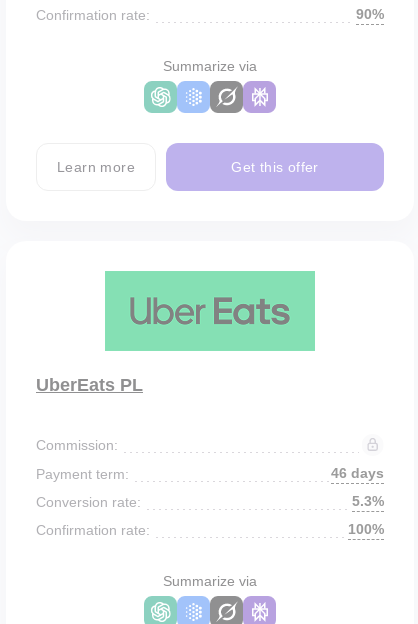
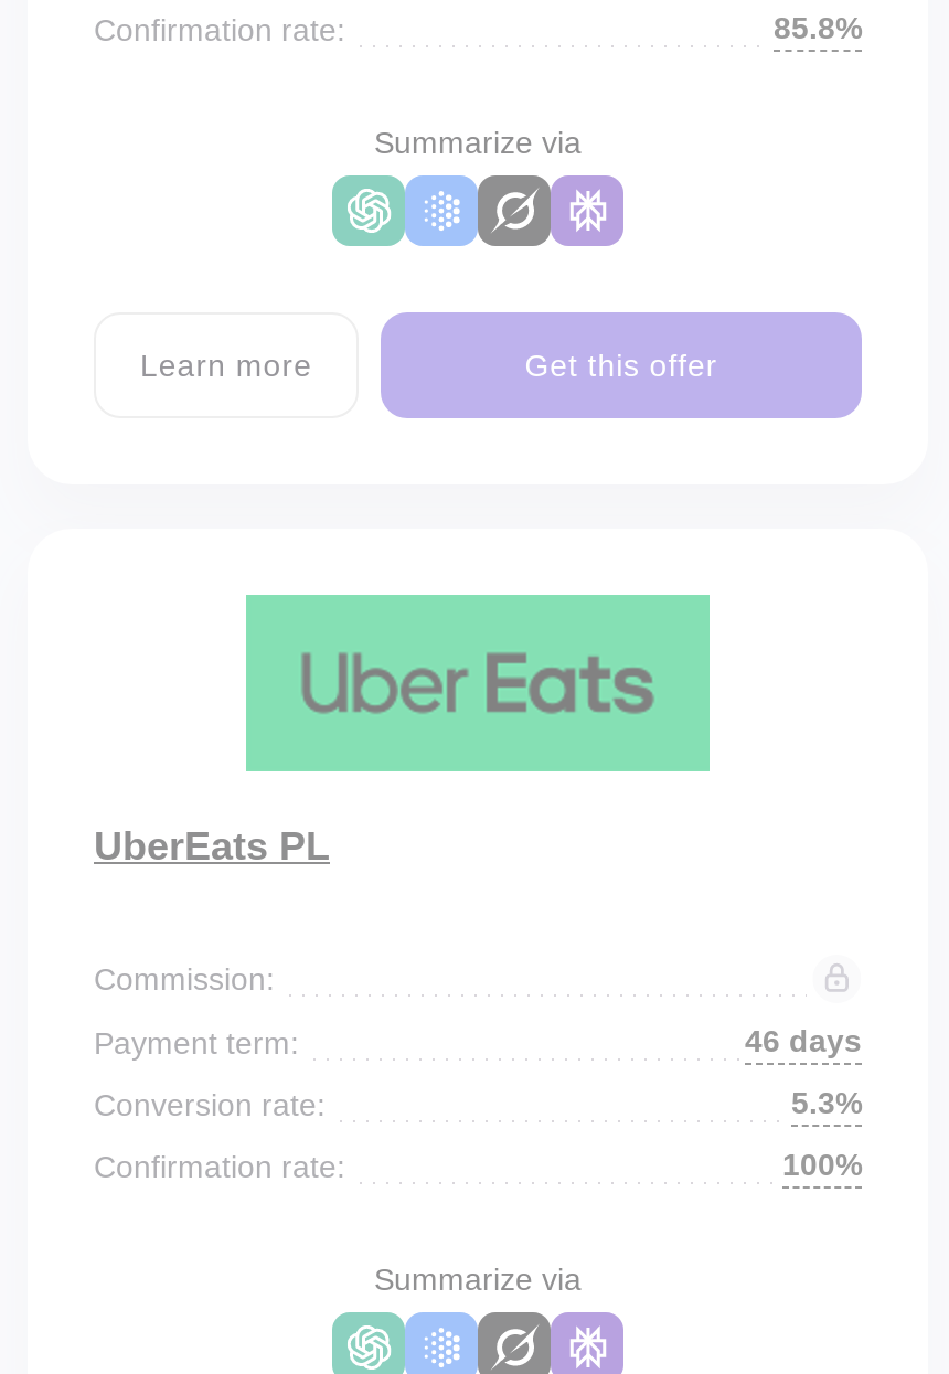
[356,6,384,22] 90% -> [774,10,862,45] 85.8%

